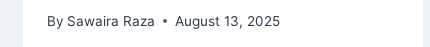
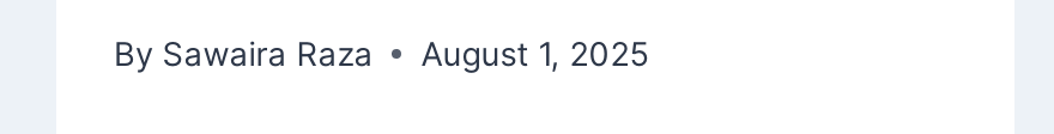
[47,13,280,29] By Sawaira Raza August 13, 2025 -> [114,34,648,73] By Sawaira Raza August 1, 2025

